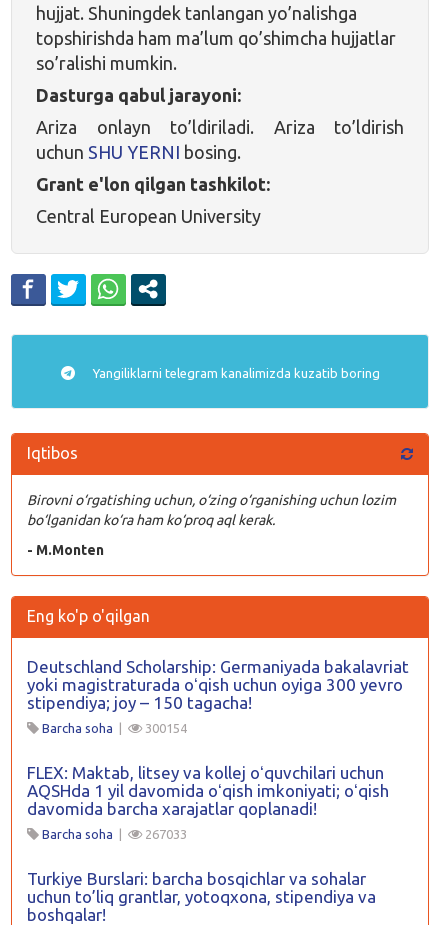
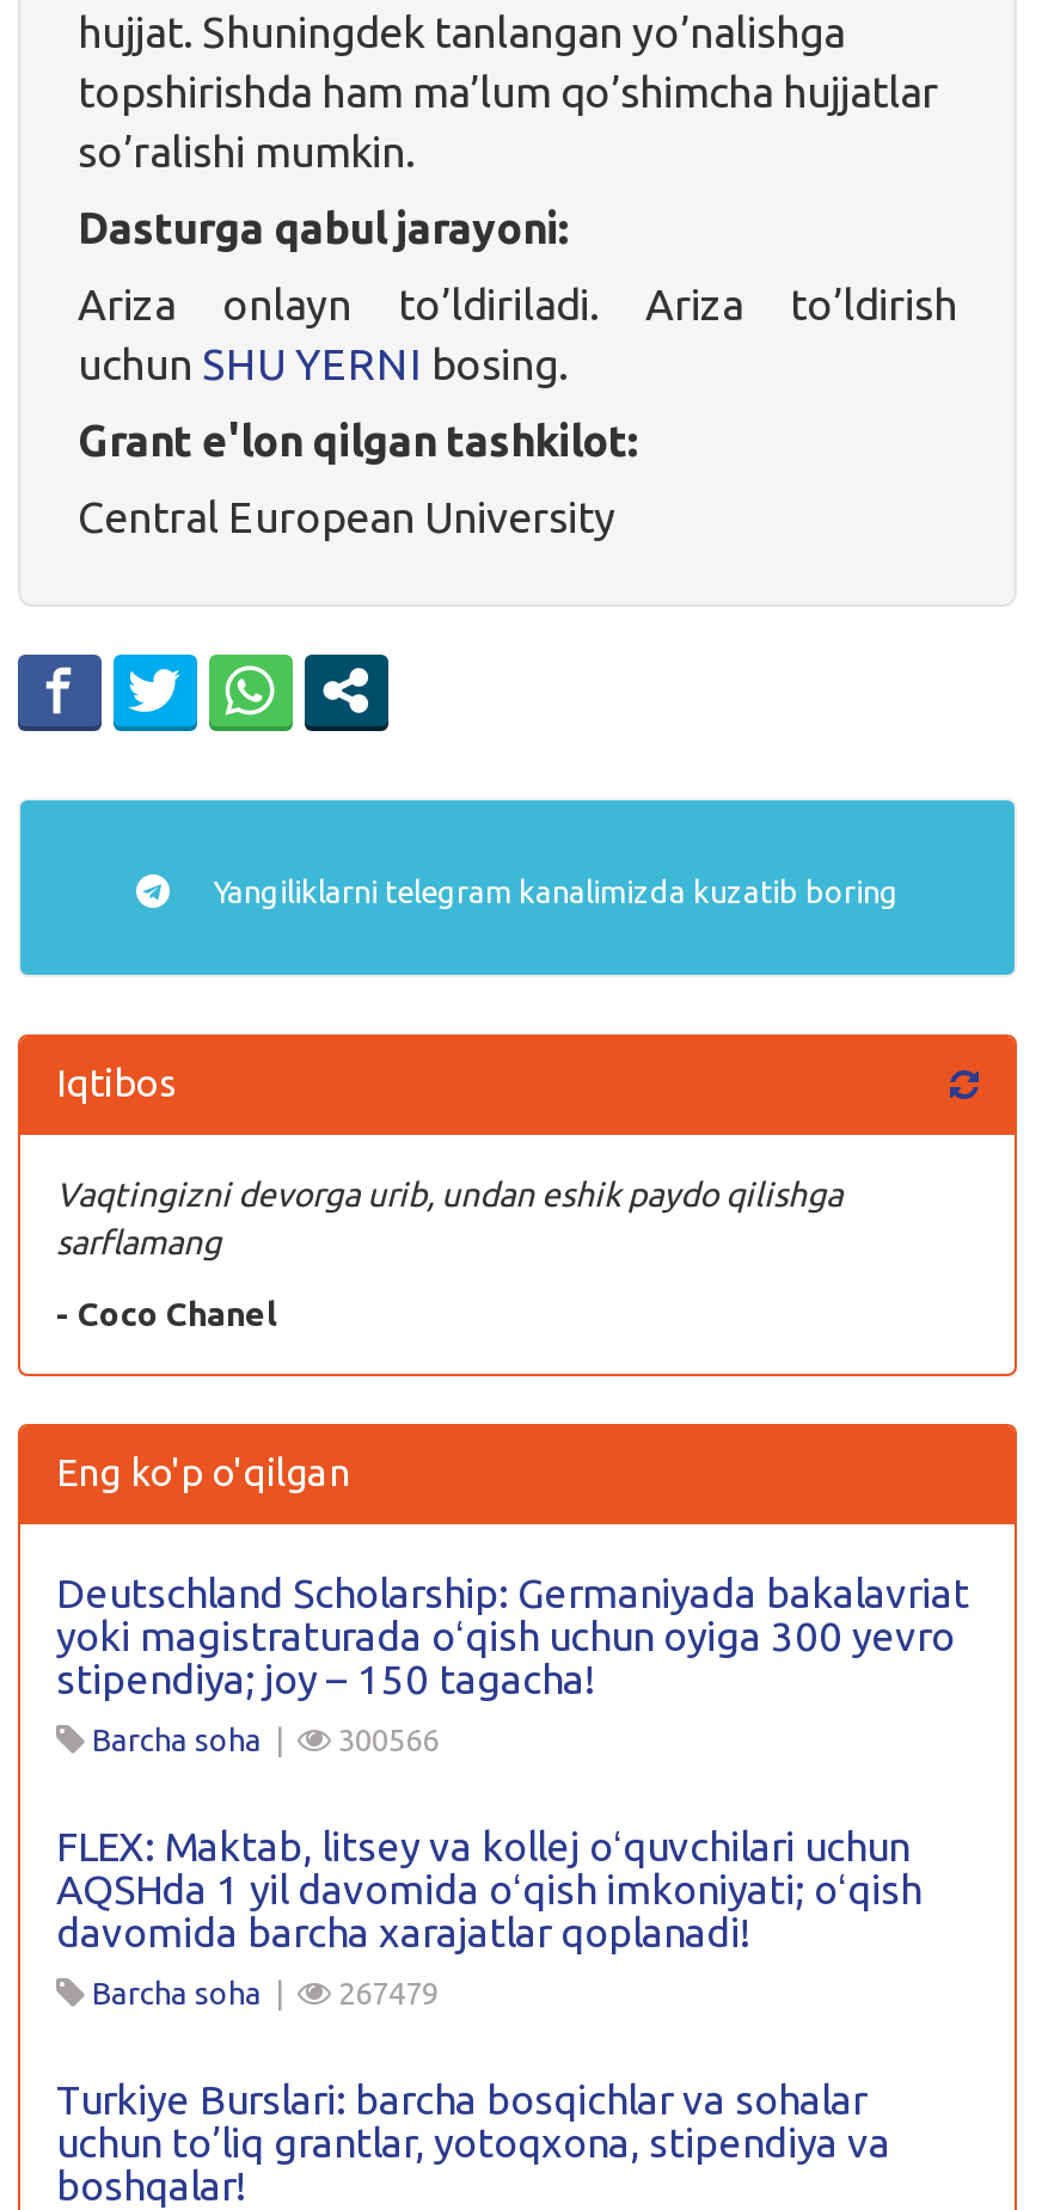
[27,492,396,528] Birovni o‘rgatishing uchun, o‘zing o‘rganishing uchun lozim | bo‘lganidan ko‘ra ham ko‘proq aql kerak. -> [56,1175,842,1261] Vaqtingizni devorga urib, undan eshik paydo qilishga | sarflamang
[27,542,104,558] - M.Monten -> [56,1294,276,1333] - Coco Chanel
[142,721,187,735] 300154 -> [331,1722,439,1756] 300566
[142,827,187,841] 267033 -> [331,1975,439,2009] 267479

